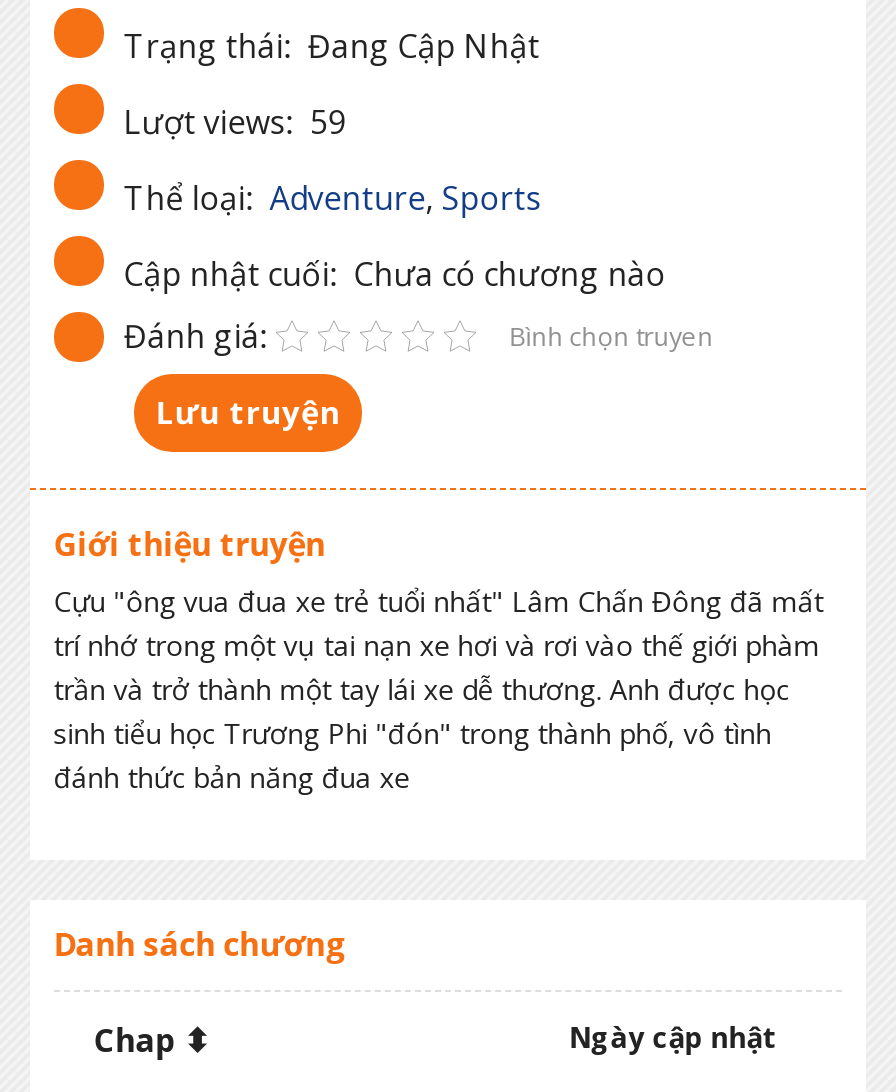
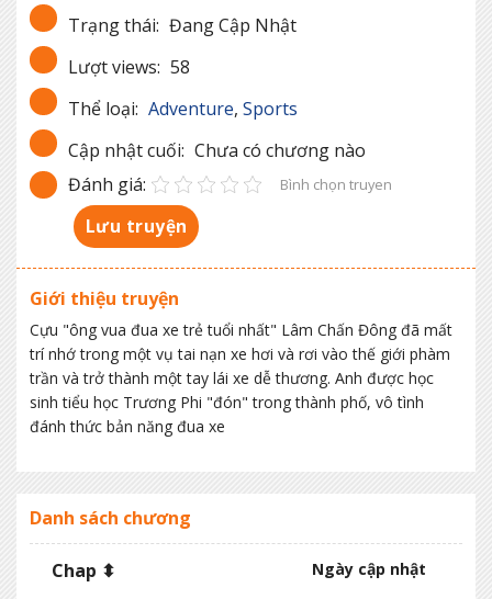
[124,100,346,144] Lượt views: 59 -> [68,55,190,79] Lượt views: 58

